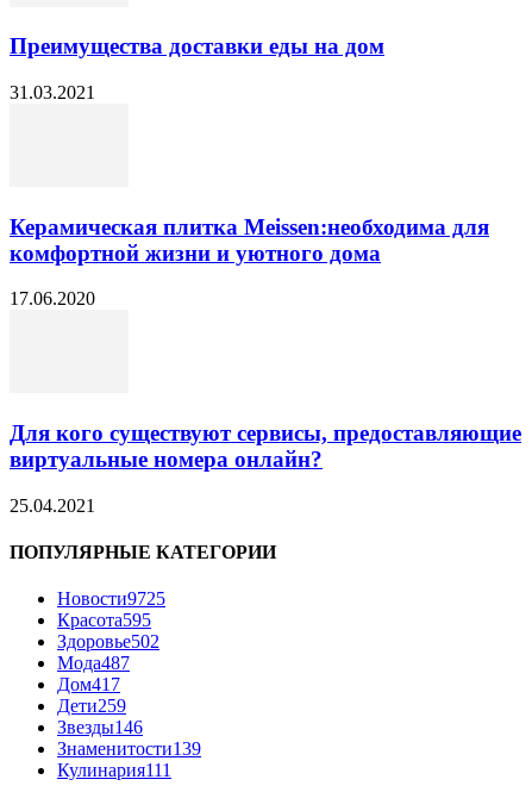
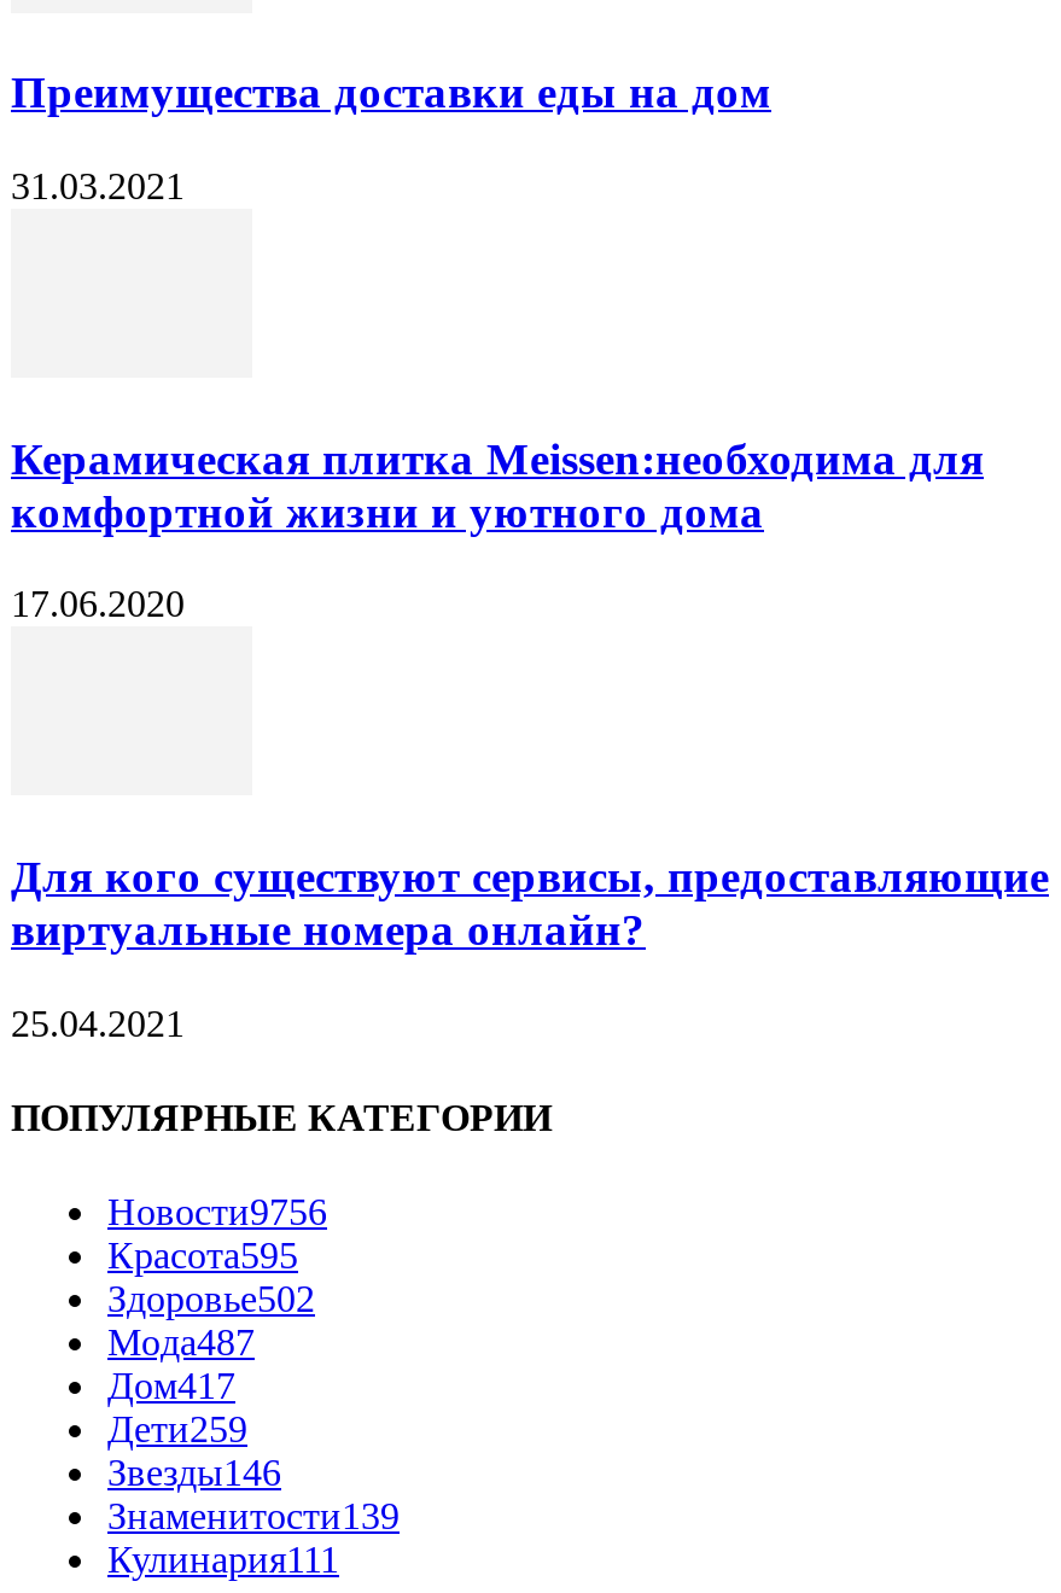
[57,589,165,609] Новости9725 -> [107,1192,327,1233] Новости9756

